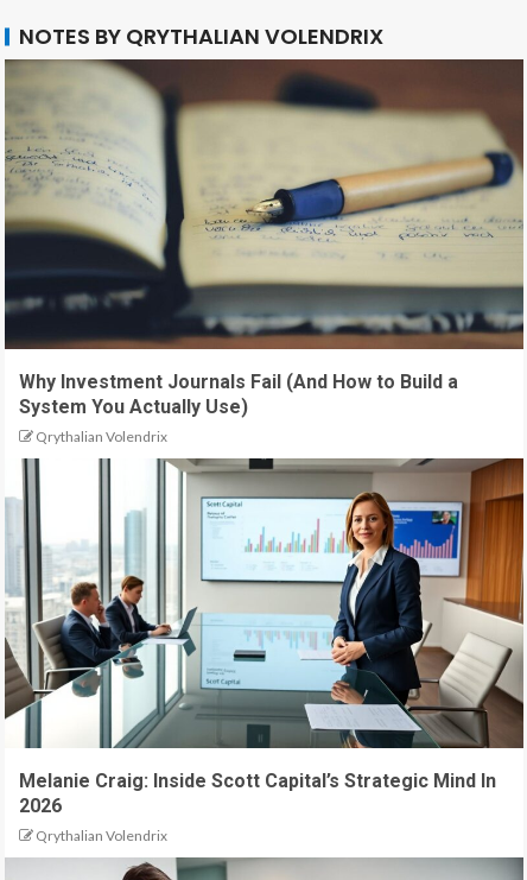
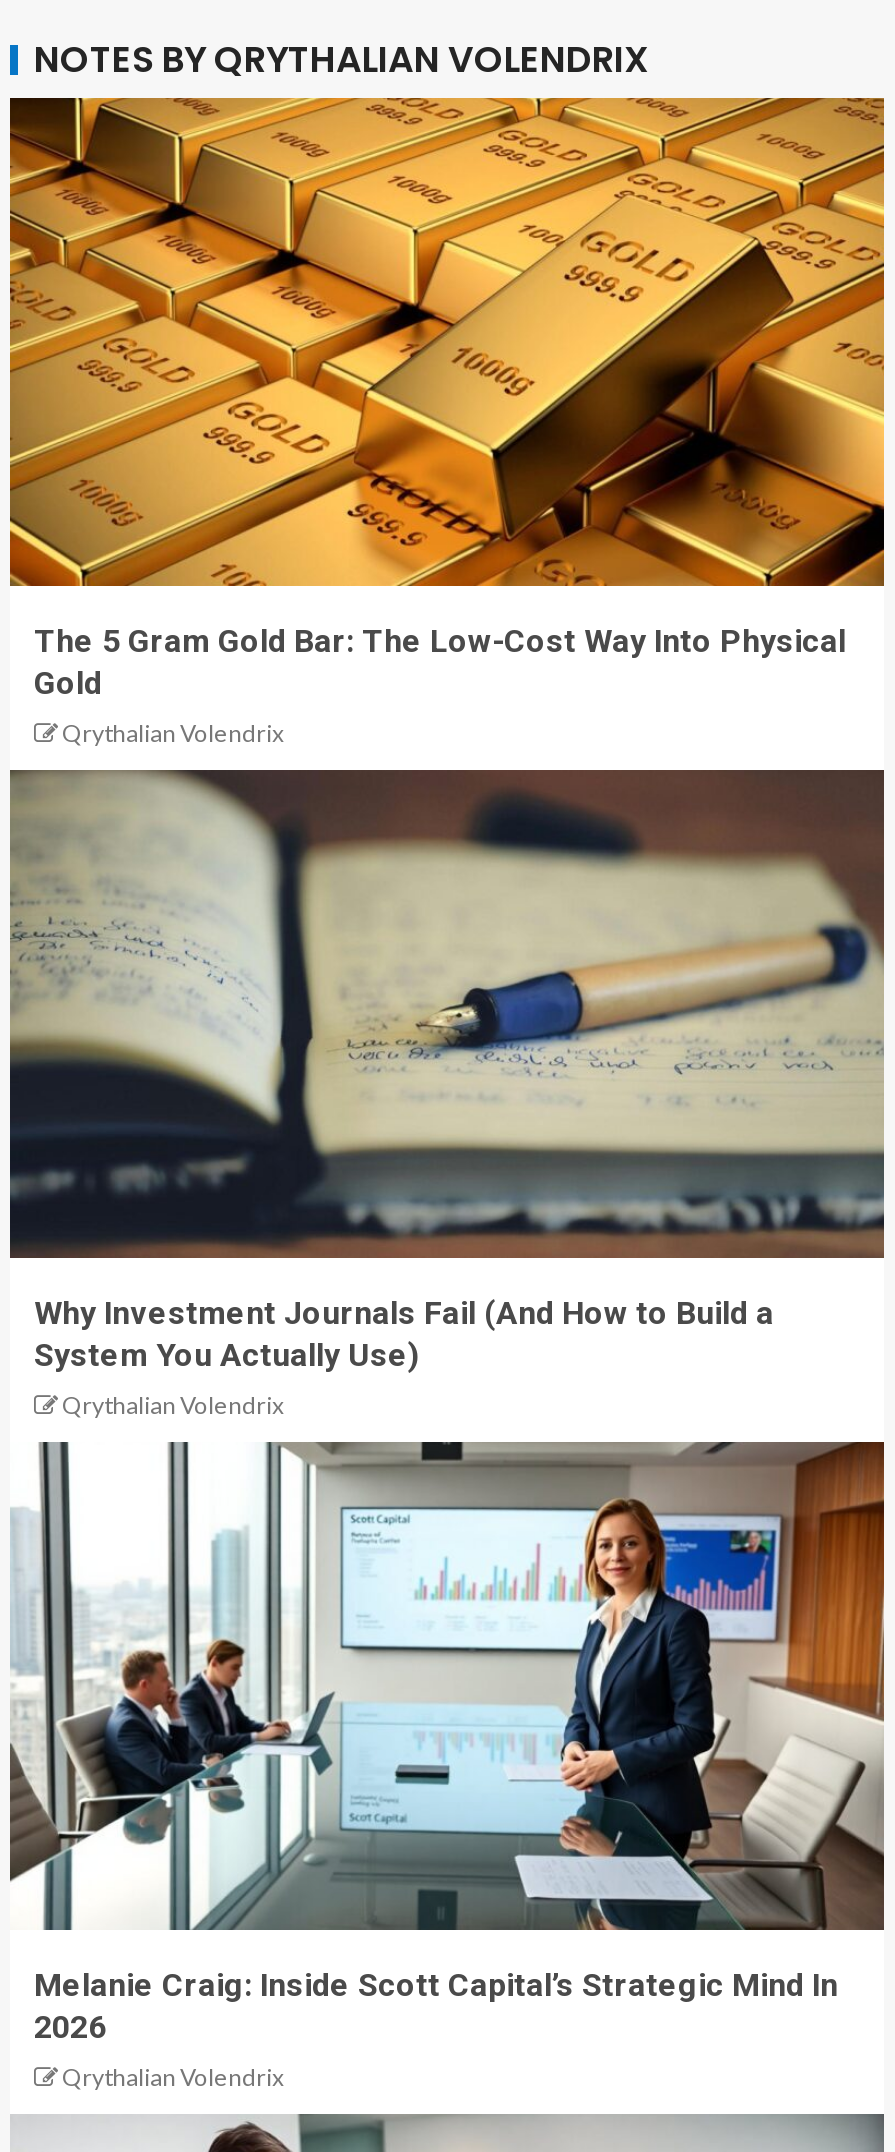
none -> [8,96,886,747] [image] | The 5 Gram Gold Bar: The Low-Cost Way Into Physical | Gold | Qrythalian Volendrix

